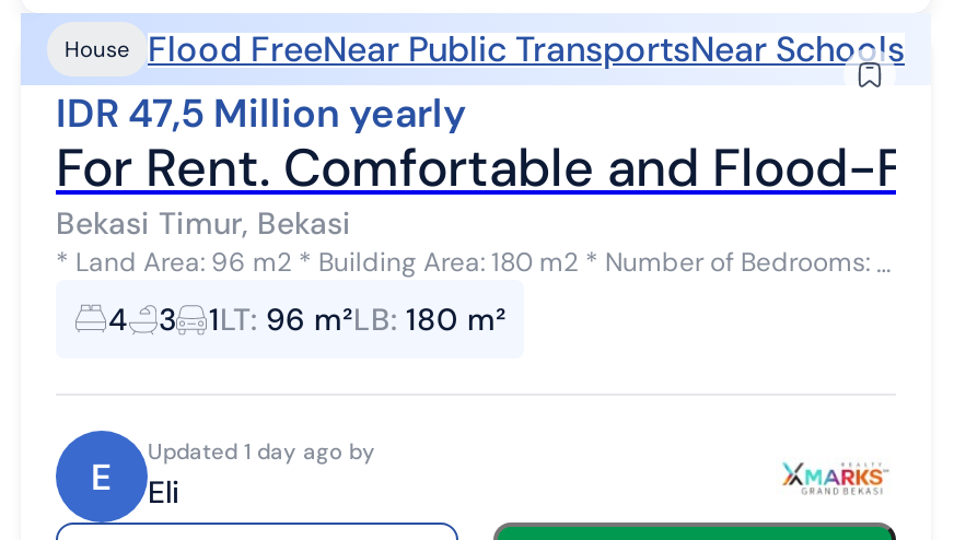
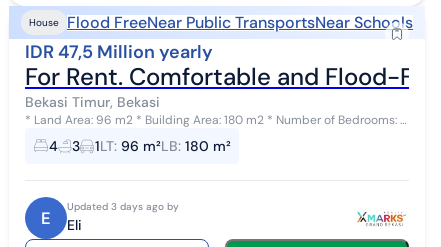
[148,437,375,465] Updated 1 day ago by -> [67,200,179,213] Updated 3 days ago by

